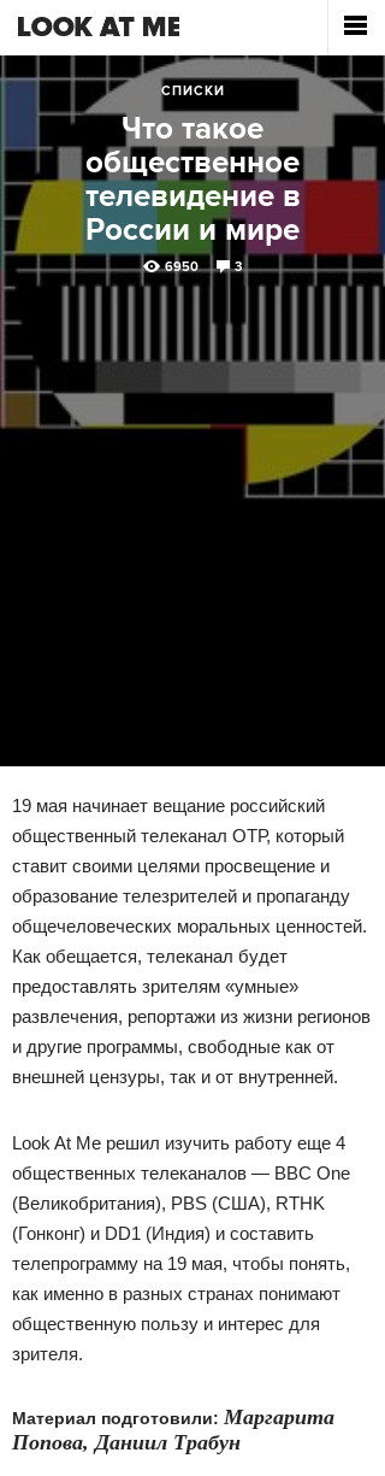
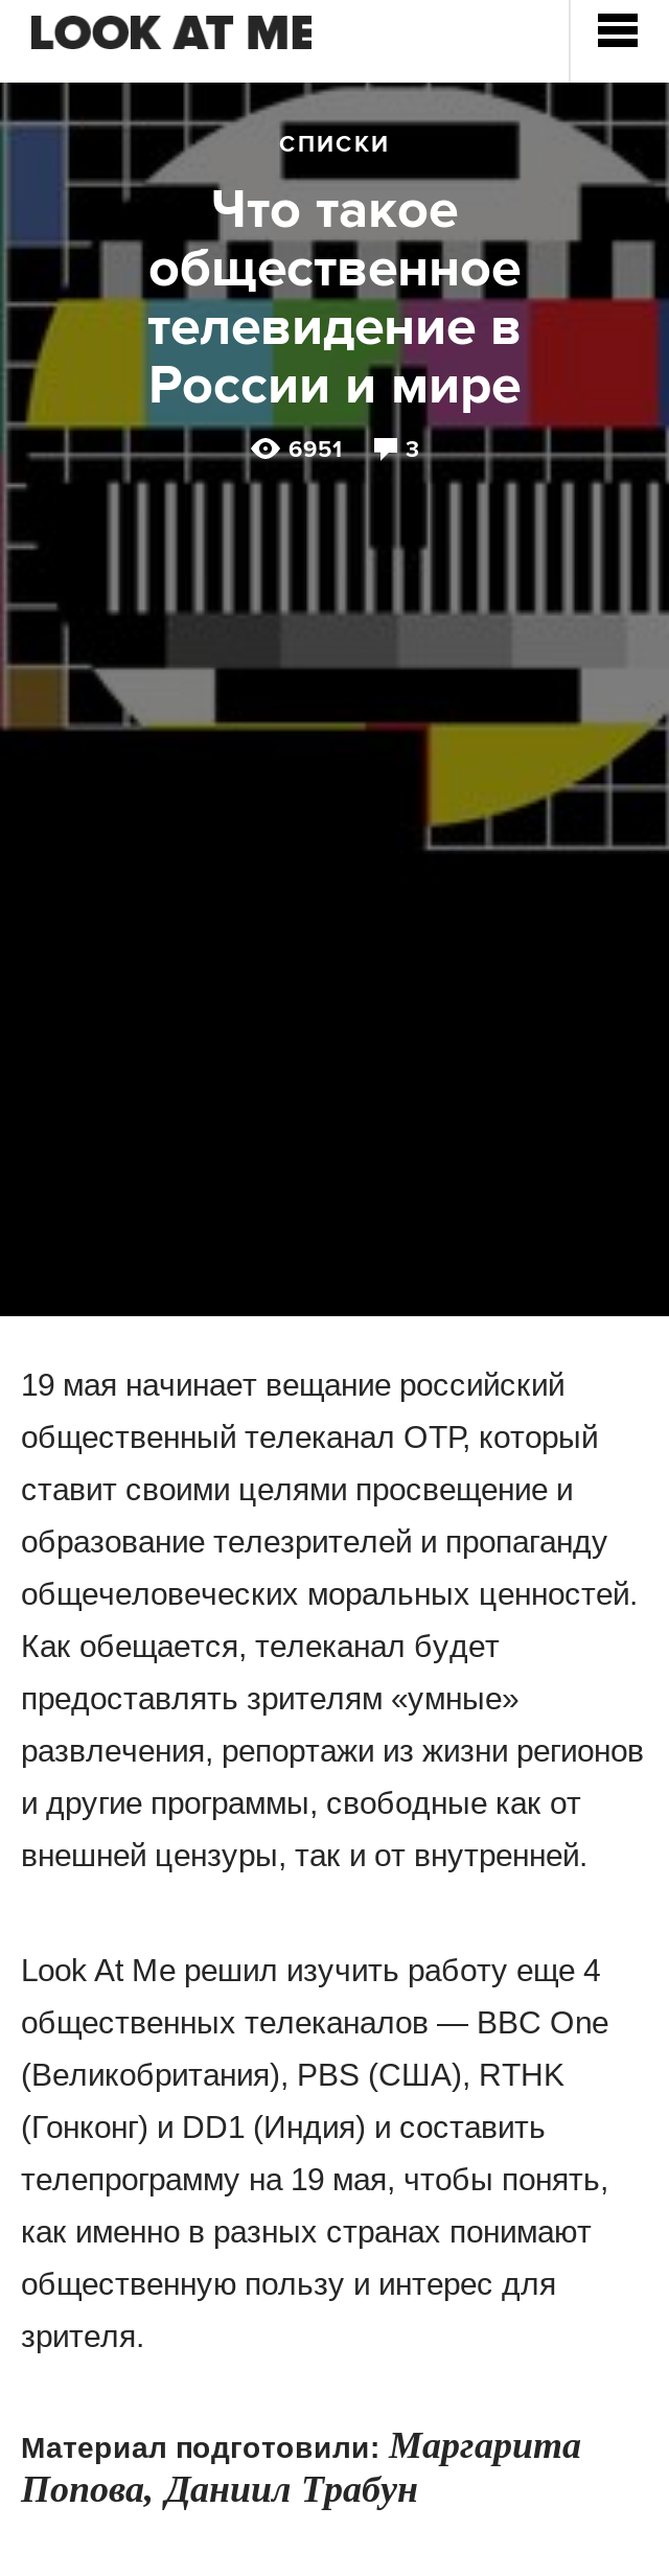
[165,259,199,276] 6950 -> [289,436,343,465] 6951

